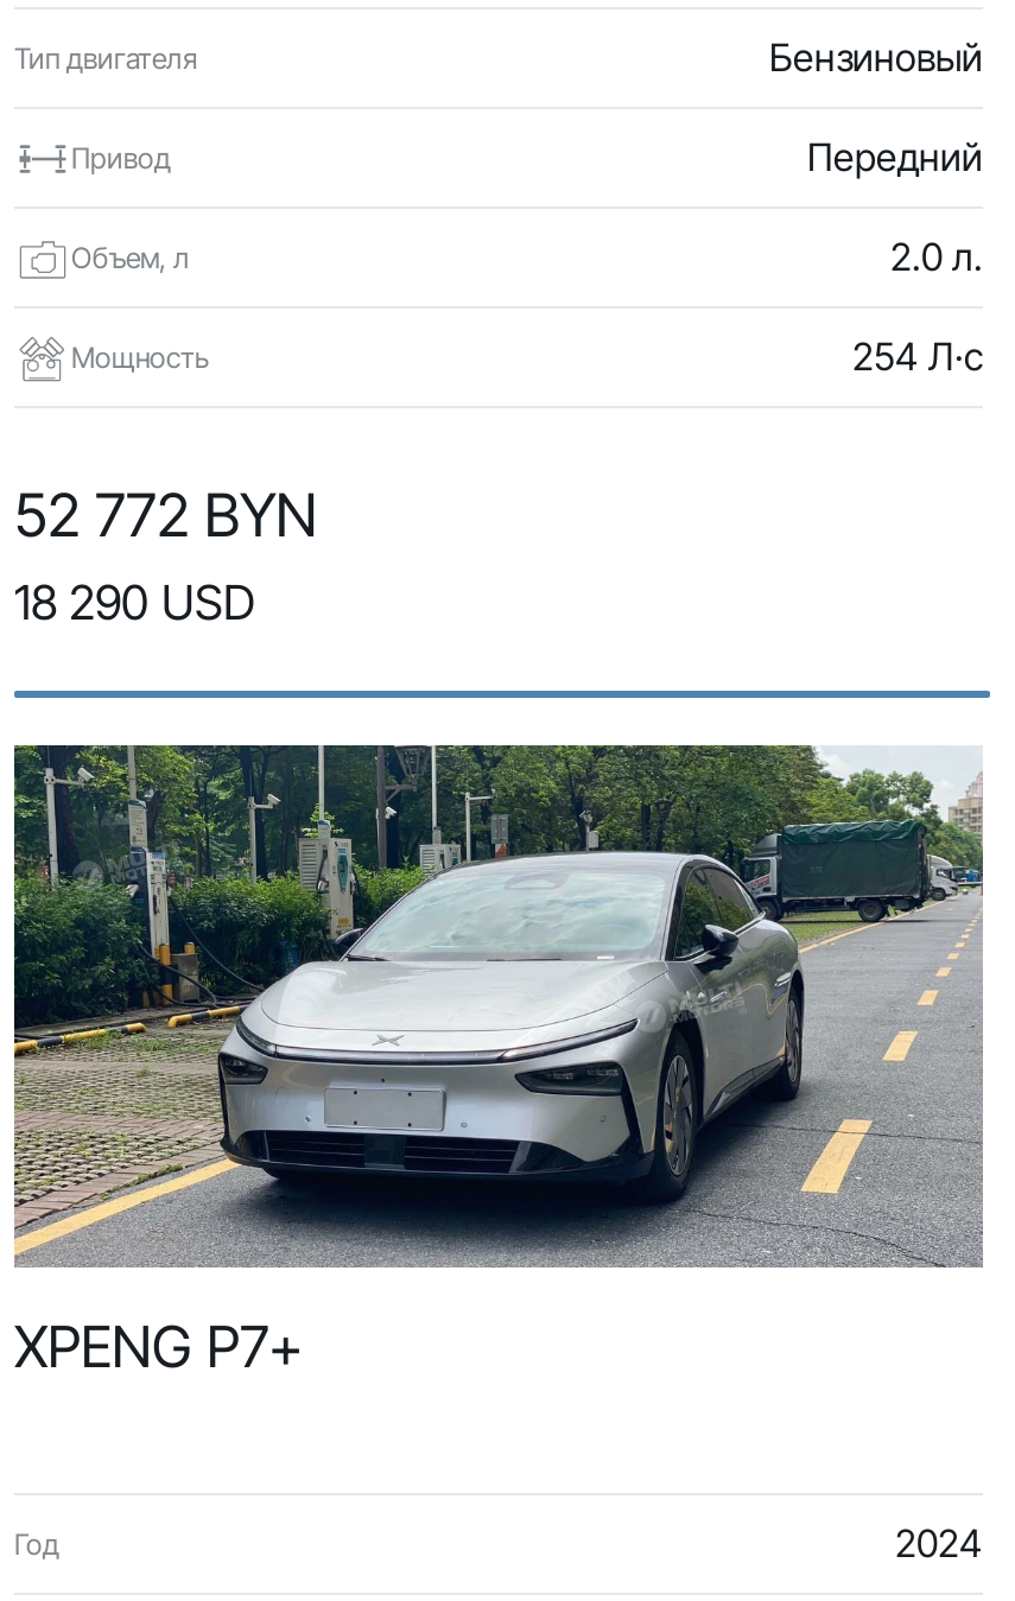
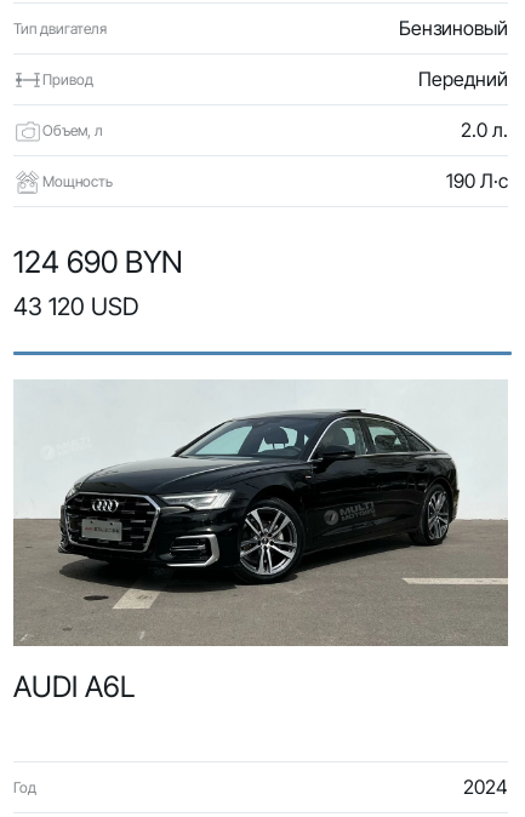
[852,332,983,380] 254 Л·с -> [446,168,508,193] 190 Л·с
[14,479,318,631] 52 772 BYN | 18 290 USD -> [13,244,183,321] 124 690 BYN | 43 120 USD
[12,743,985,1381] [image] | XPENG P7+ -> [13,379,508,704] [image] | AUDI A6L

